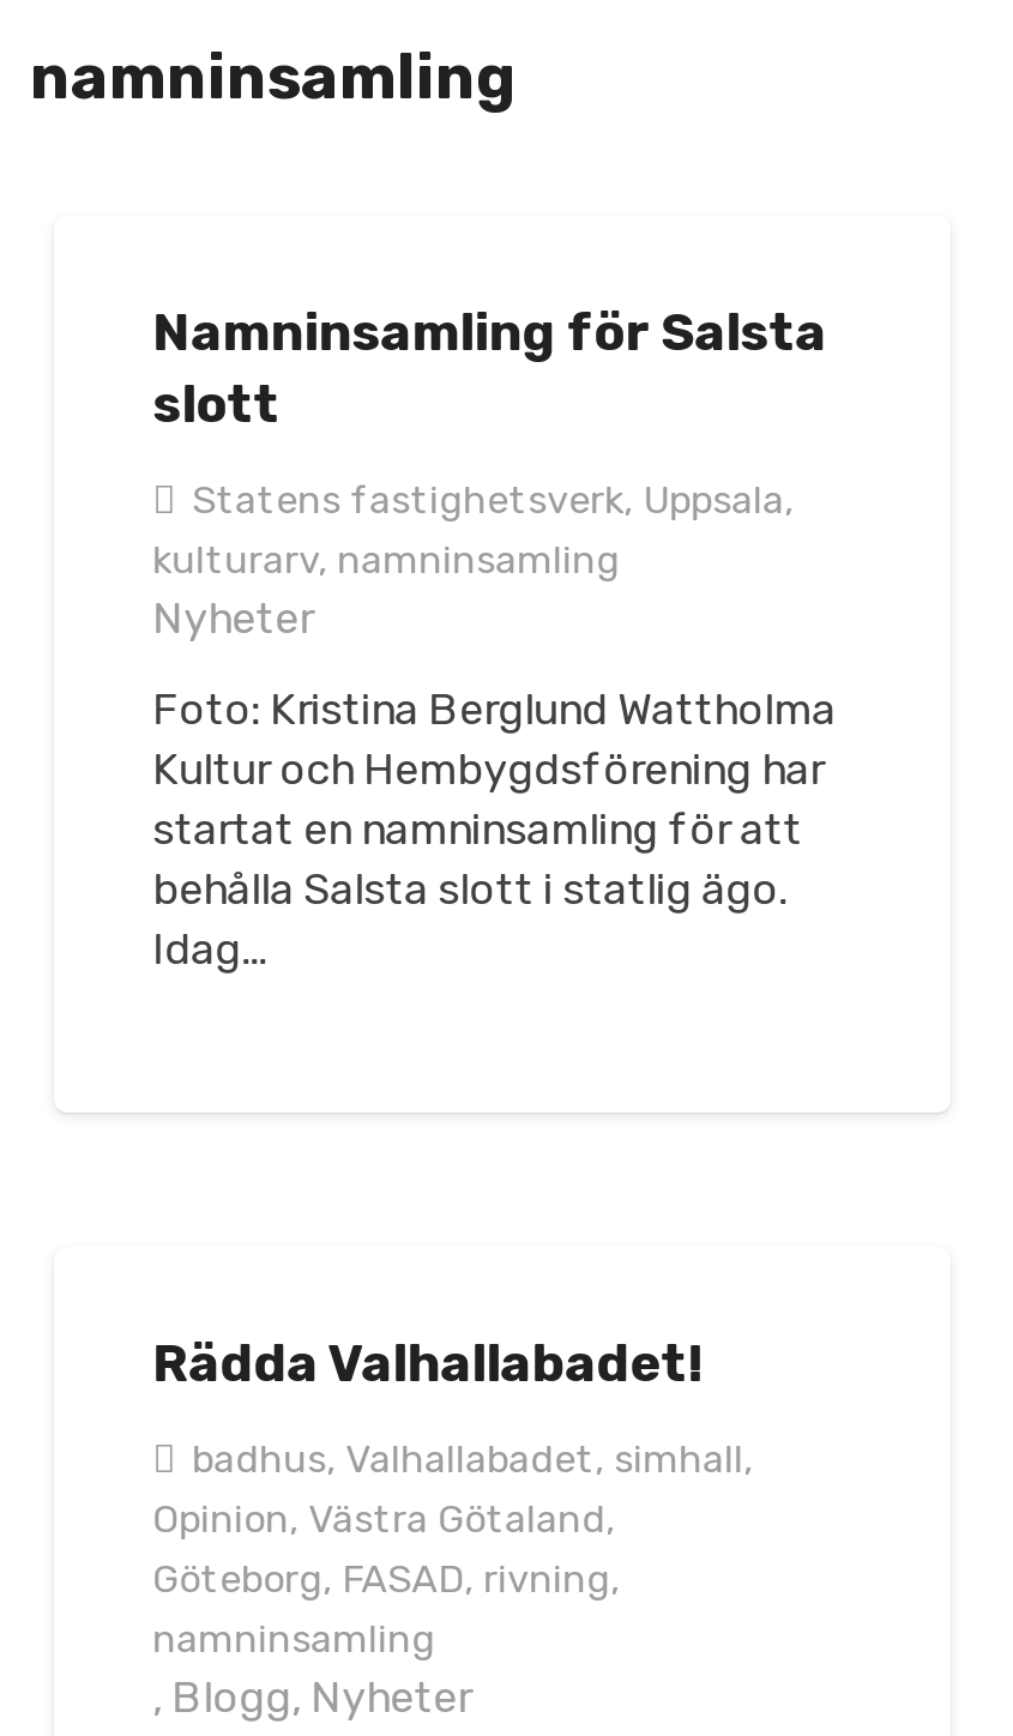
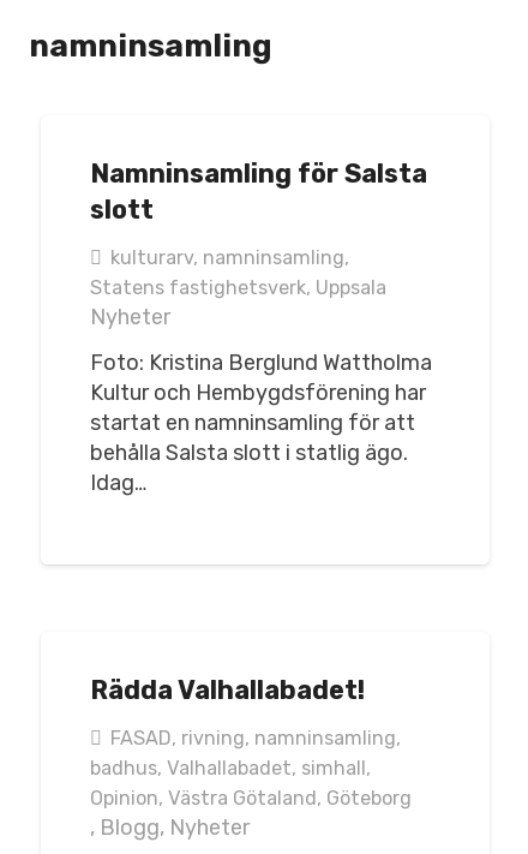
[152,478,794,584] Statens fastighetsverk, Uppsala, | kulturarv, namninsamling -> [90,247,387,300] kulturarv, namninsamling, | Statens fastighetsverk, Uppsala
none -> [110,727,400,750] FASAD, rivning, namninsamling,
moved [192,1437,753,1483] -> [90,757,371,780]: badhus, Valhallabadet, simhall,
[152,1497,620,1663] Opinion, Västra Götaland, | Göteborg, FASAD, rivning, | namninsamling -> [90,787,412,810] Opinion, Västra Götaland, Göteborg

